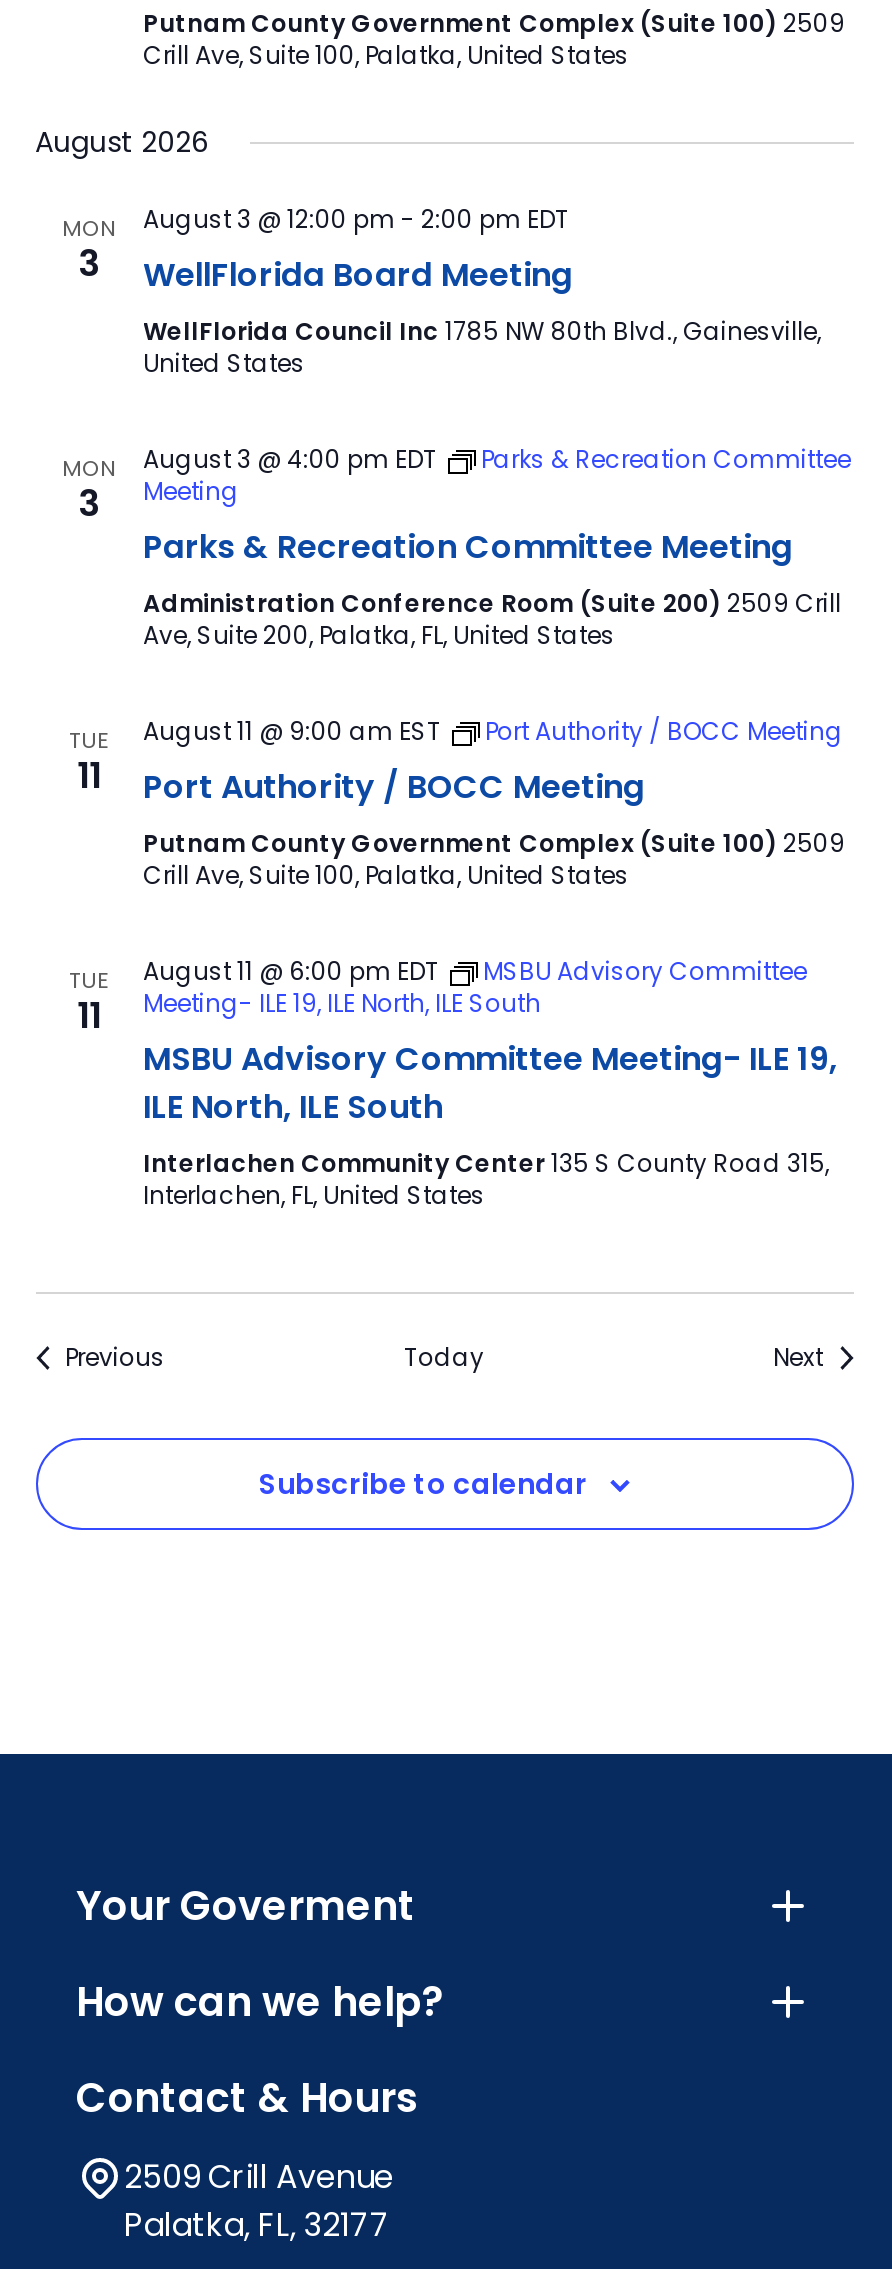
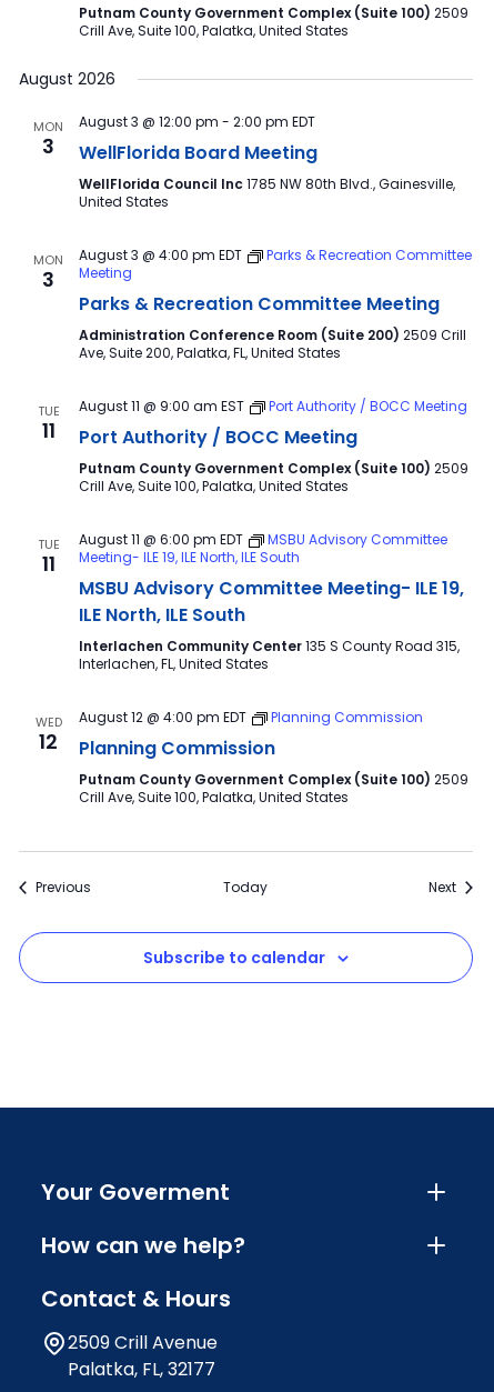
none -> [35,713,62,755] WED | 12
none -> [78,708,468,807] August 12 @ 4:00 pm EDT | Planning Commission | Planning Commission | Putnam County Government Complex (Suite 100) 2509 | Crill Ave, Suite 100, Palatka, United States

